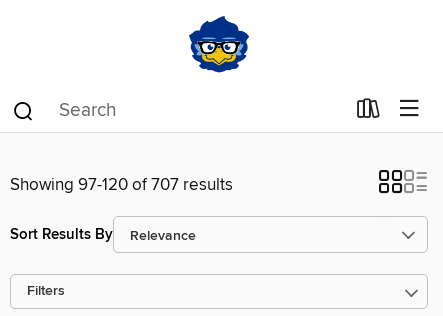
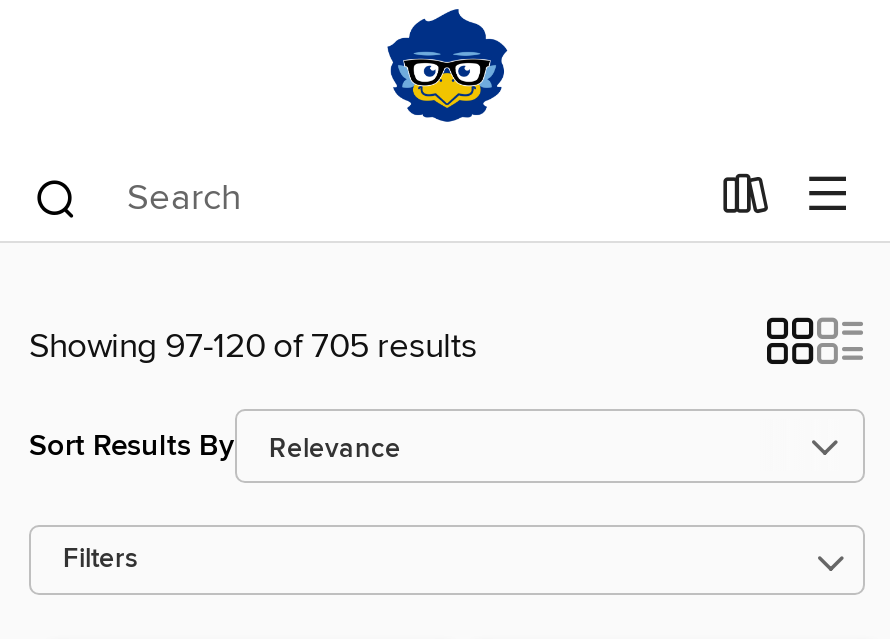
[10,174,233,196] Showing 97-120 of 707 results -> [29,325,477,369] Showing 97-120 of 705 results

